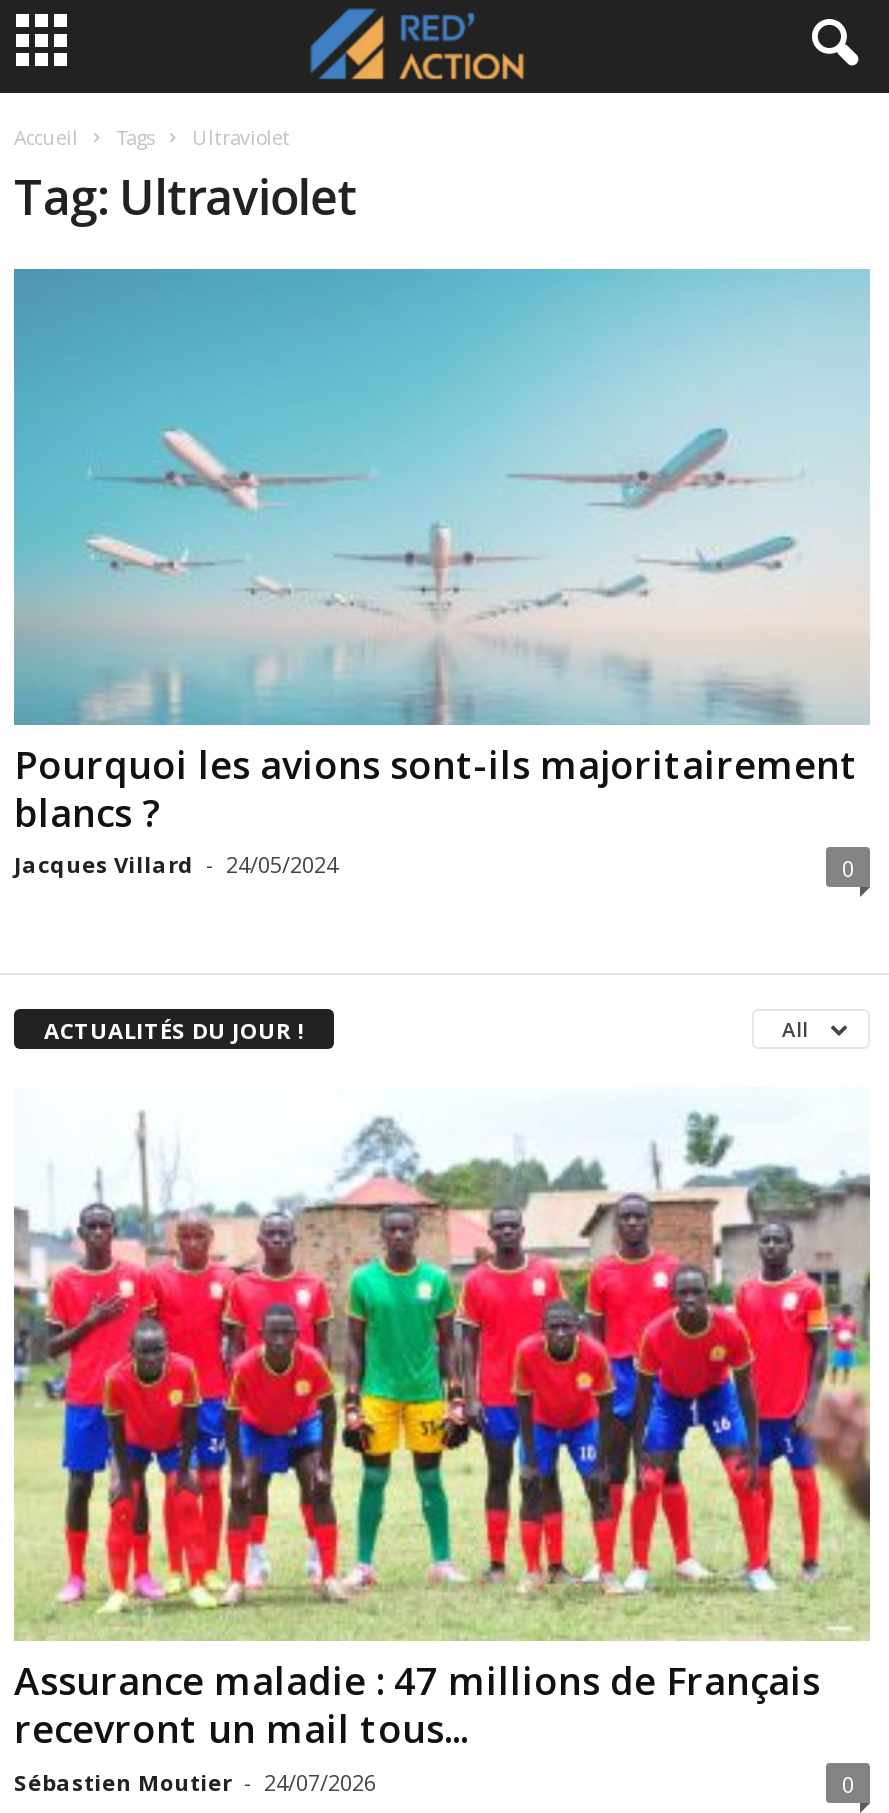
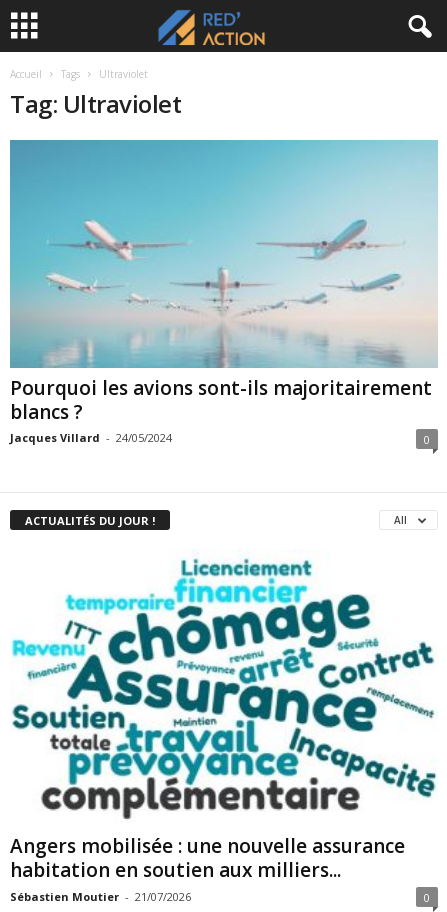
[12,1107,872,1797] [image] | Assurance maladie : 47 millions de Français | recevront un mail tous... | Sébastien Moutier - 24/07/2026 -> [10,558,438,904] [image] | Angers mobilisée : une nouvelle assurance | habitation en soutien aux milliers... | Sébastien Moutier - 21/07/2026

